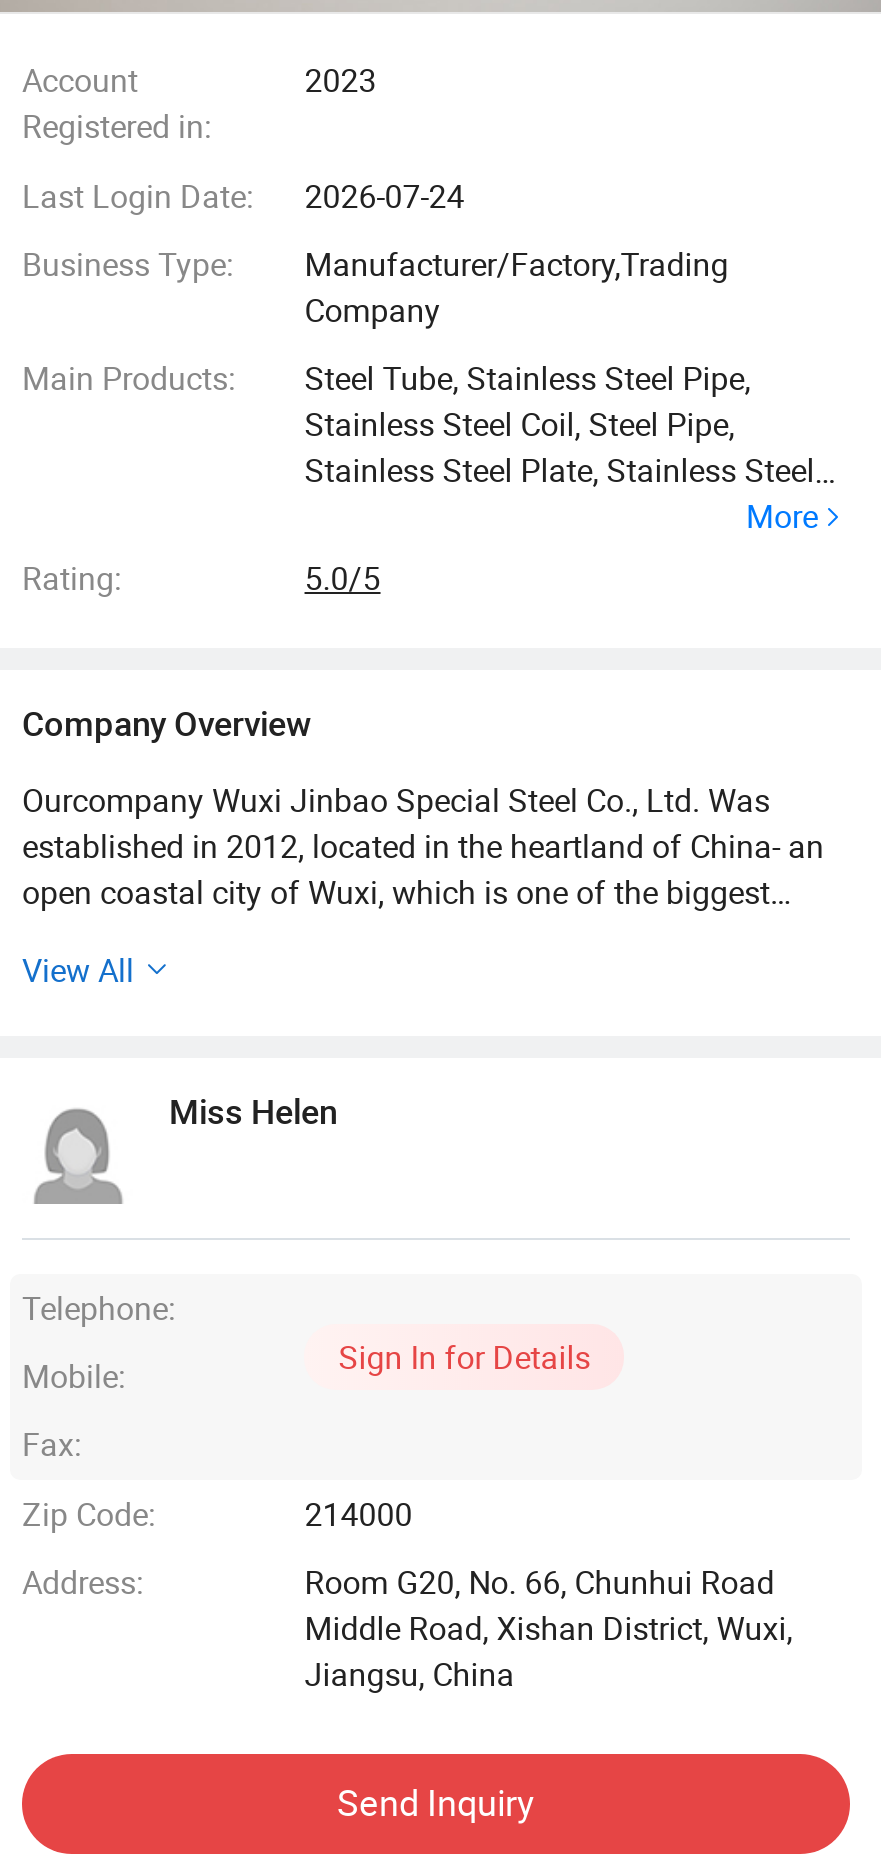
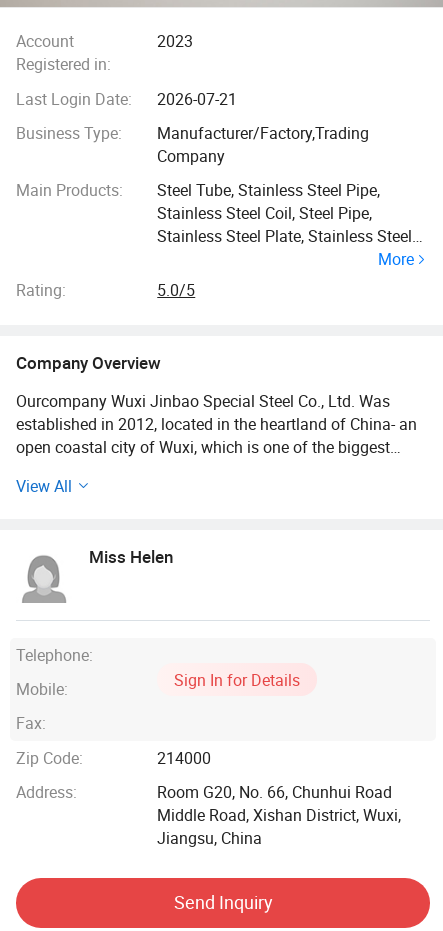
[22,174,465,218] Last Login Date: 2026-07-24 -> [16,88,237,110] Last Login Date: 2026-07-21

